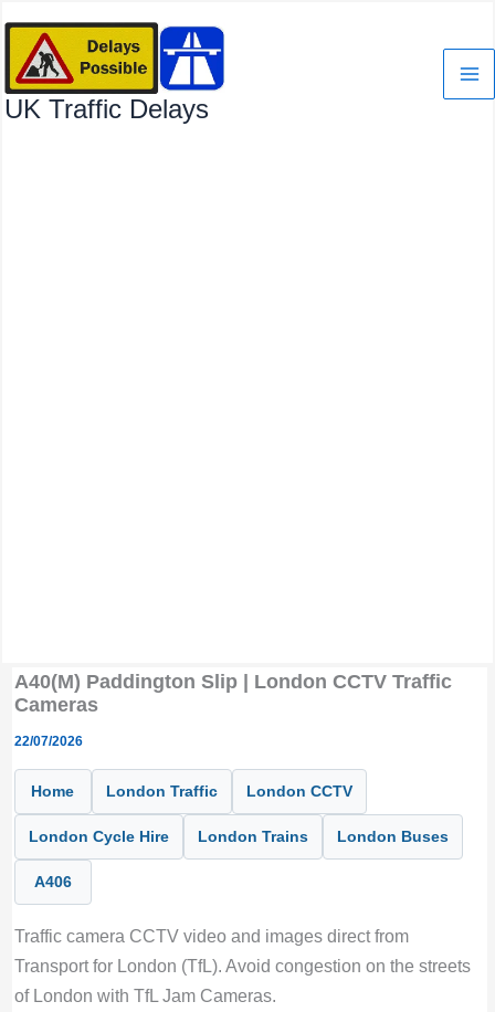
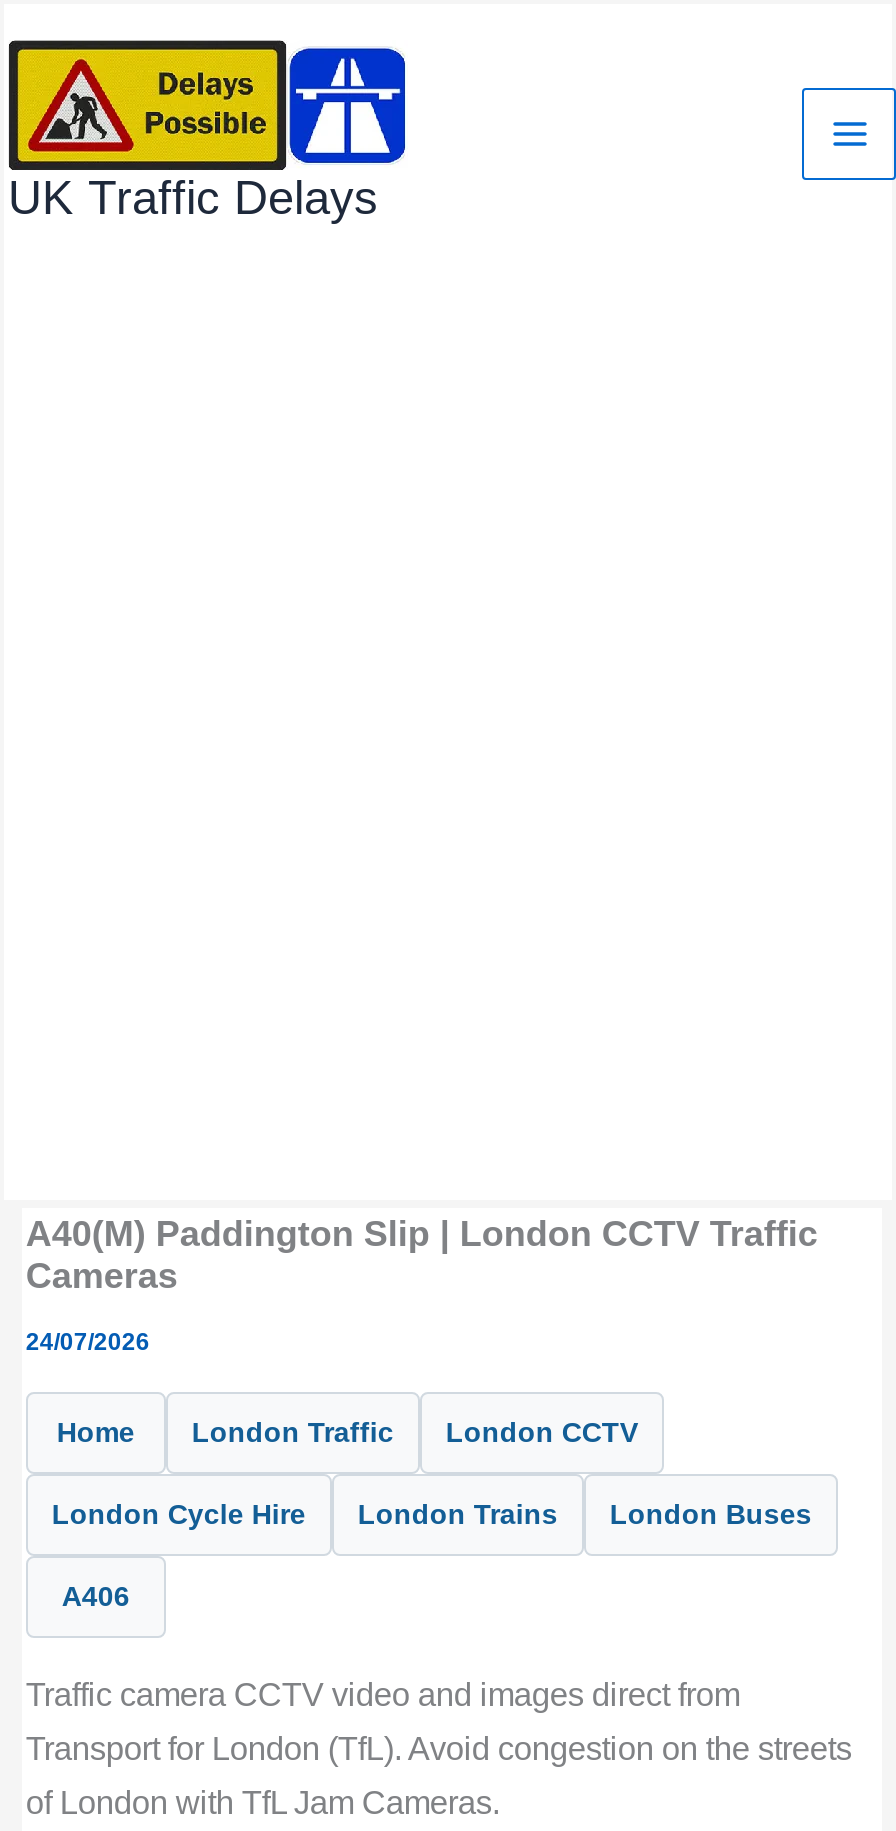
[14,733,83,749] 22/07/2026 -> [26,1328,150,1356] 24/07/2026

